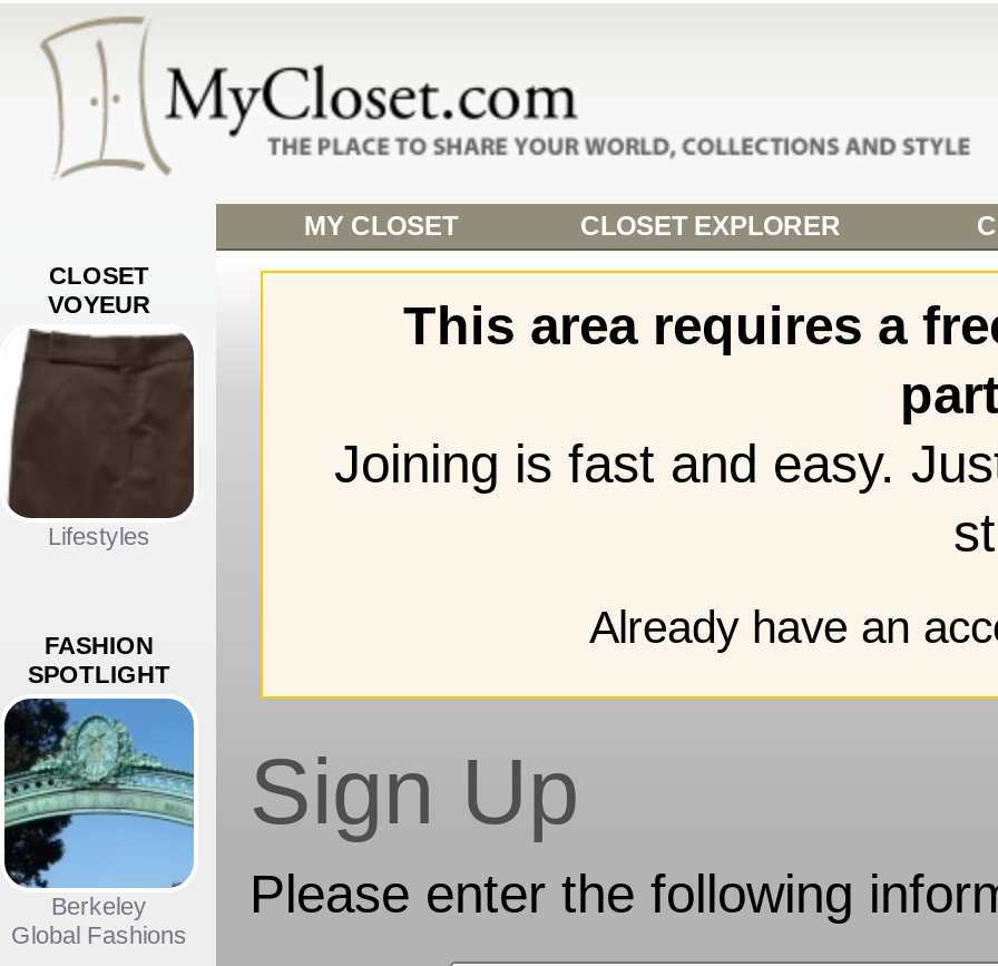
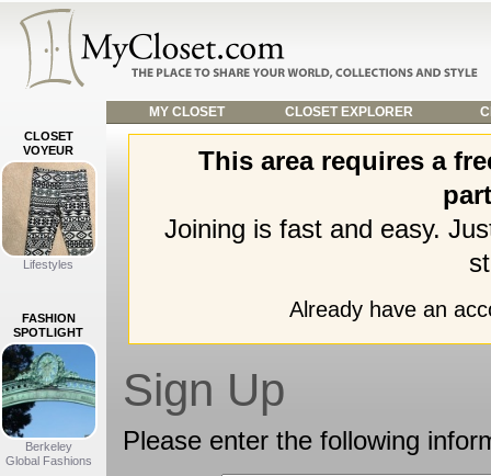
[7,329,196,518] [image] -> [3,162,95,256] [image]

